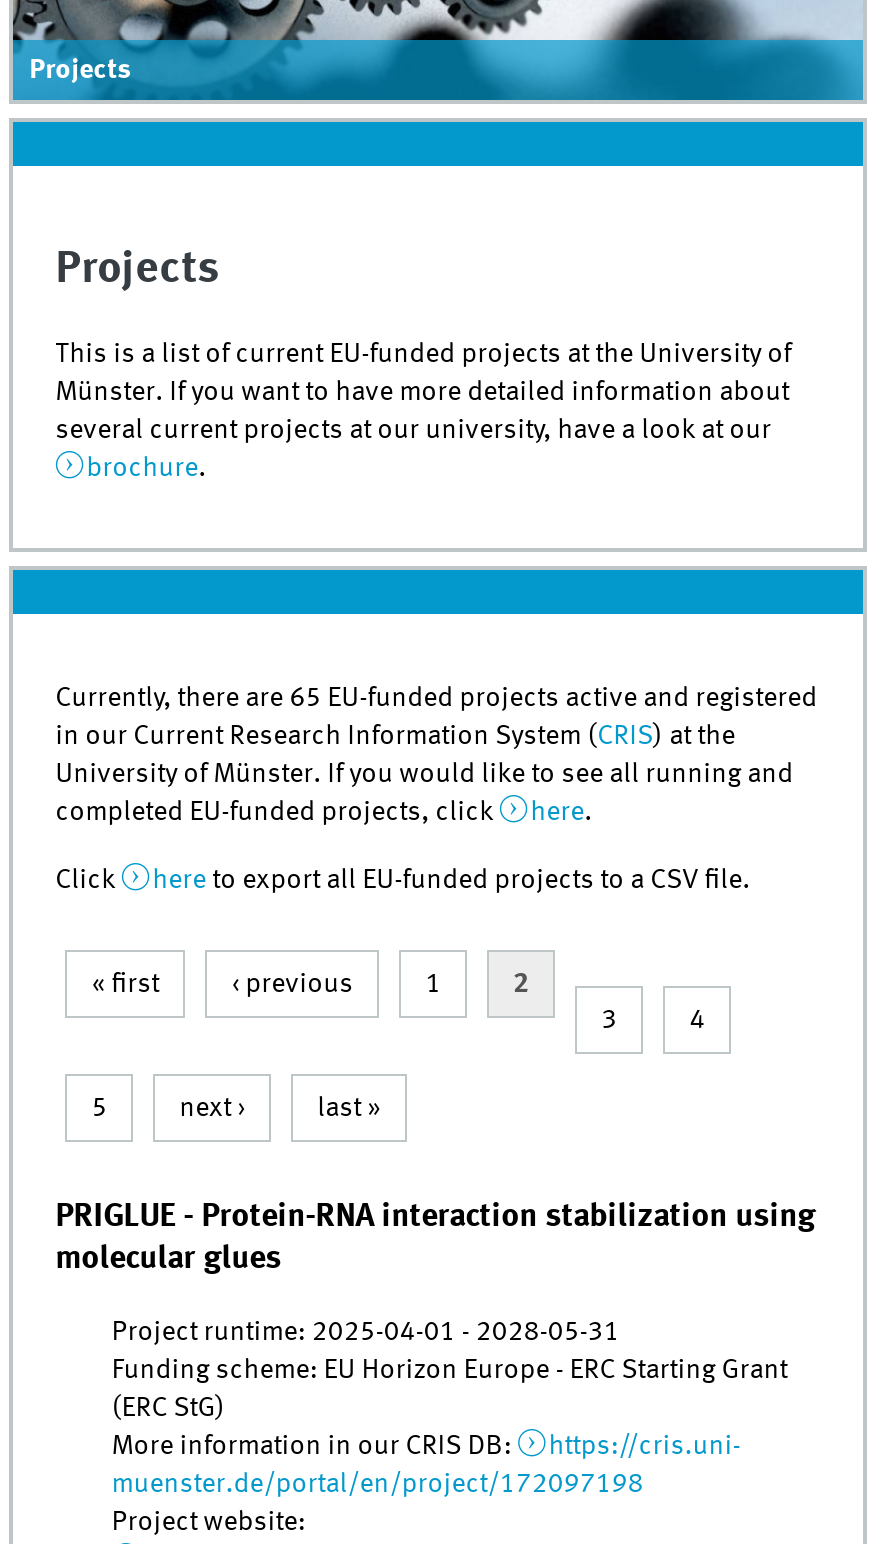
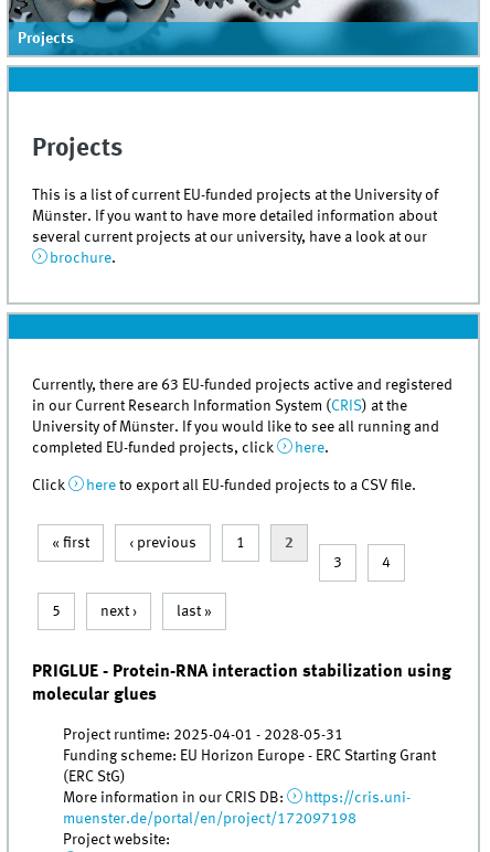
[55,685,817,713] Currently, there are 65 EU-funded projects active and registered -> [32,378,453,393] Currently, there are 63 EU-funded projects active and registered

